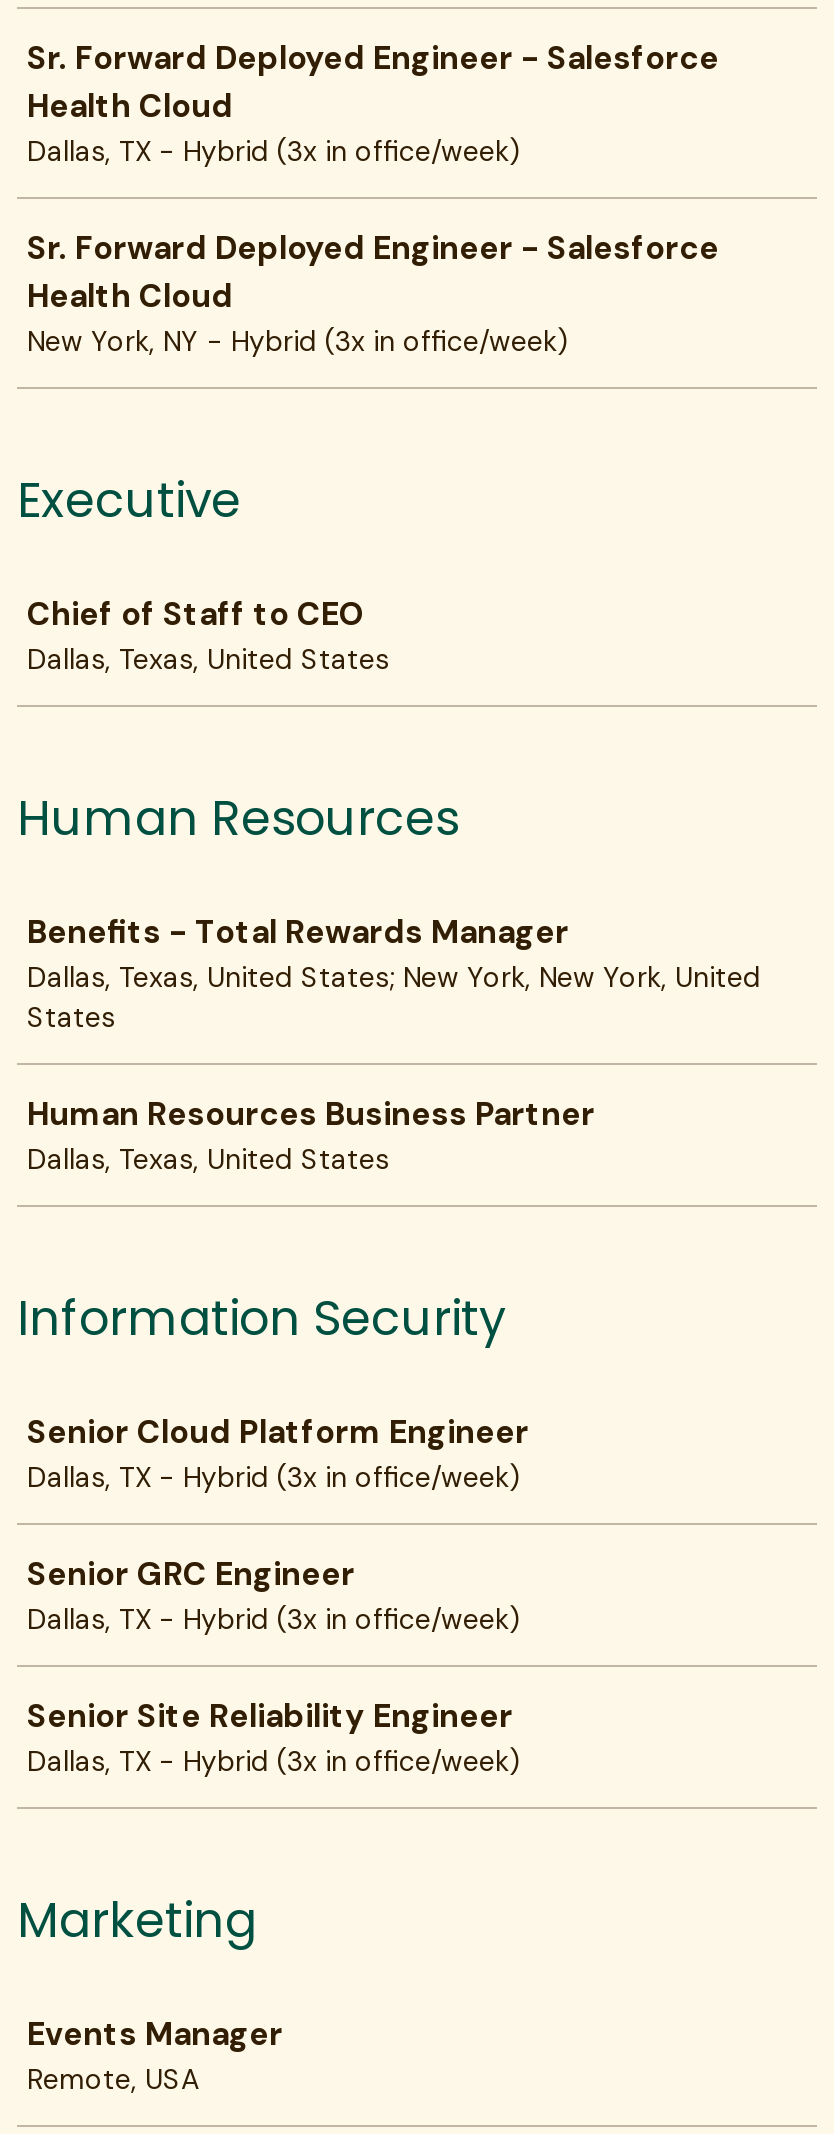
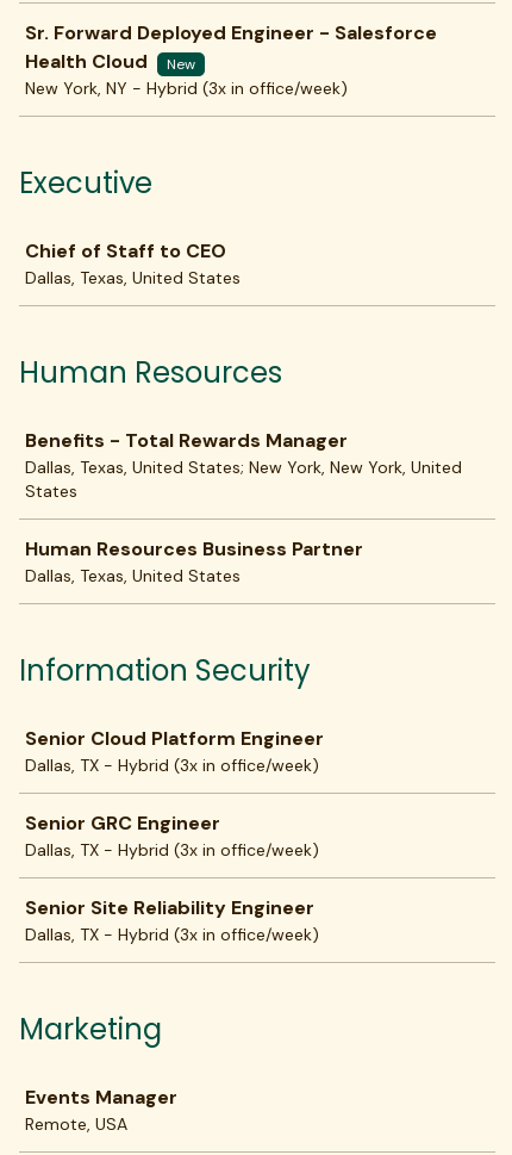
[27,133,719,317] Dallas, TX - Hybrid (3x in office/week) | Sr. Forward Deployed Engineer - Salesforce | Health Cloud -> [167,55,195,74] New

